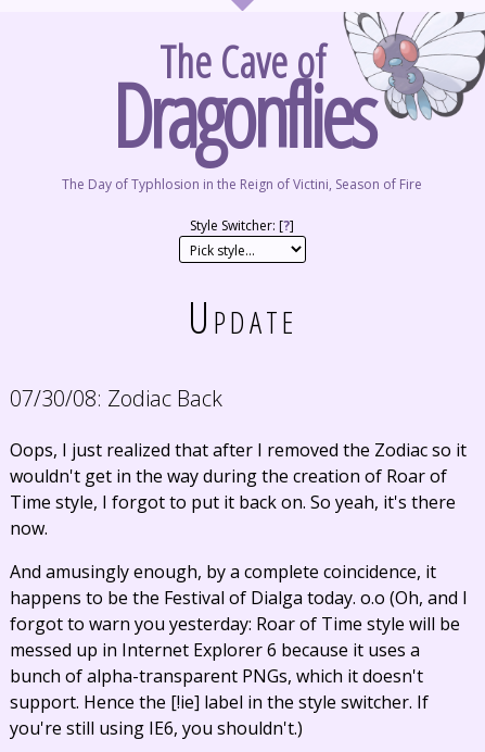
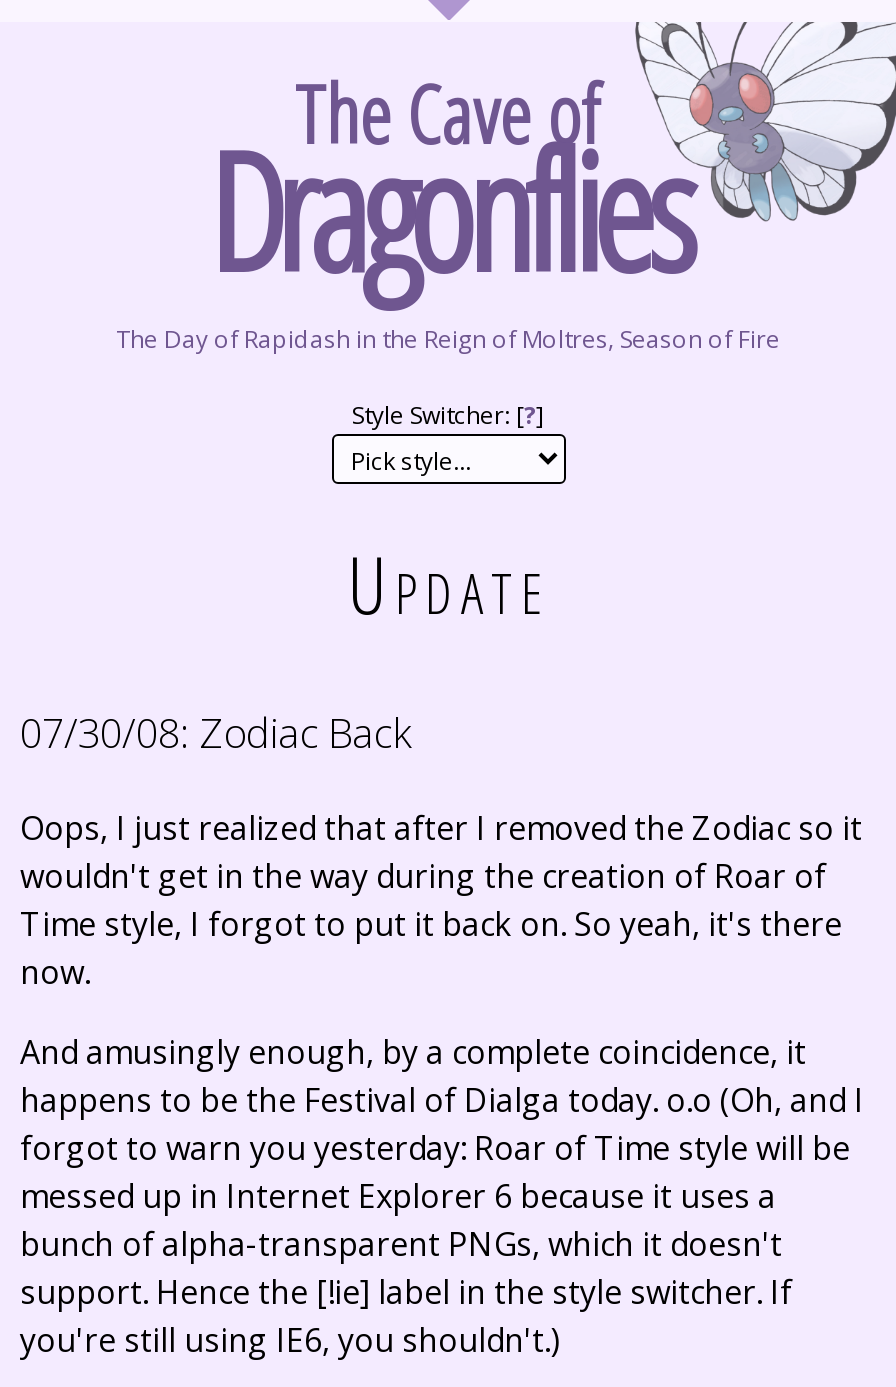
[62,175,422,193] The Day of Typhlosion in the Reign of Victini, Season of Fire -> [116,322,780,356] The Day of Rapidash in the Reign of Moltres, Season of Fire

